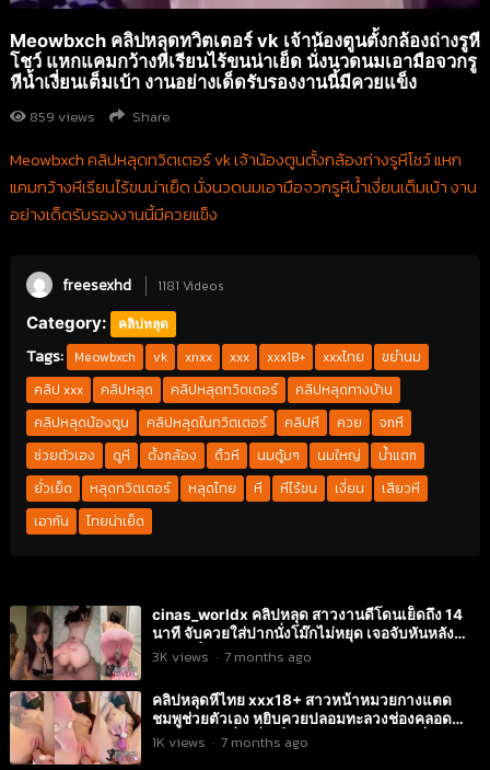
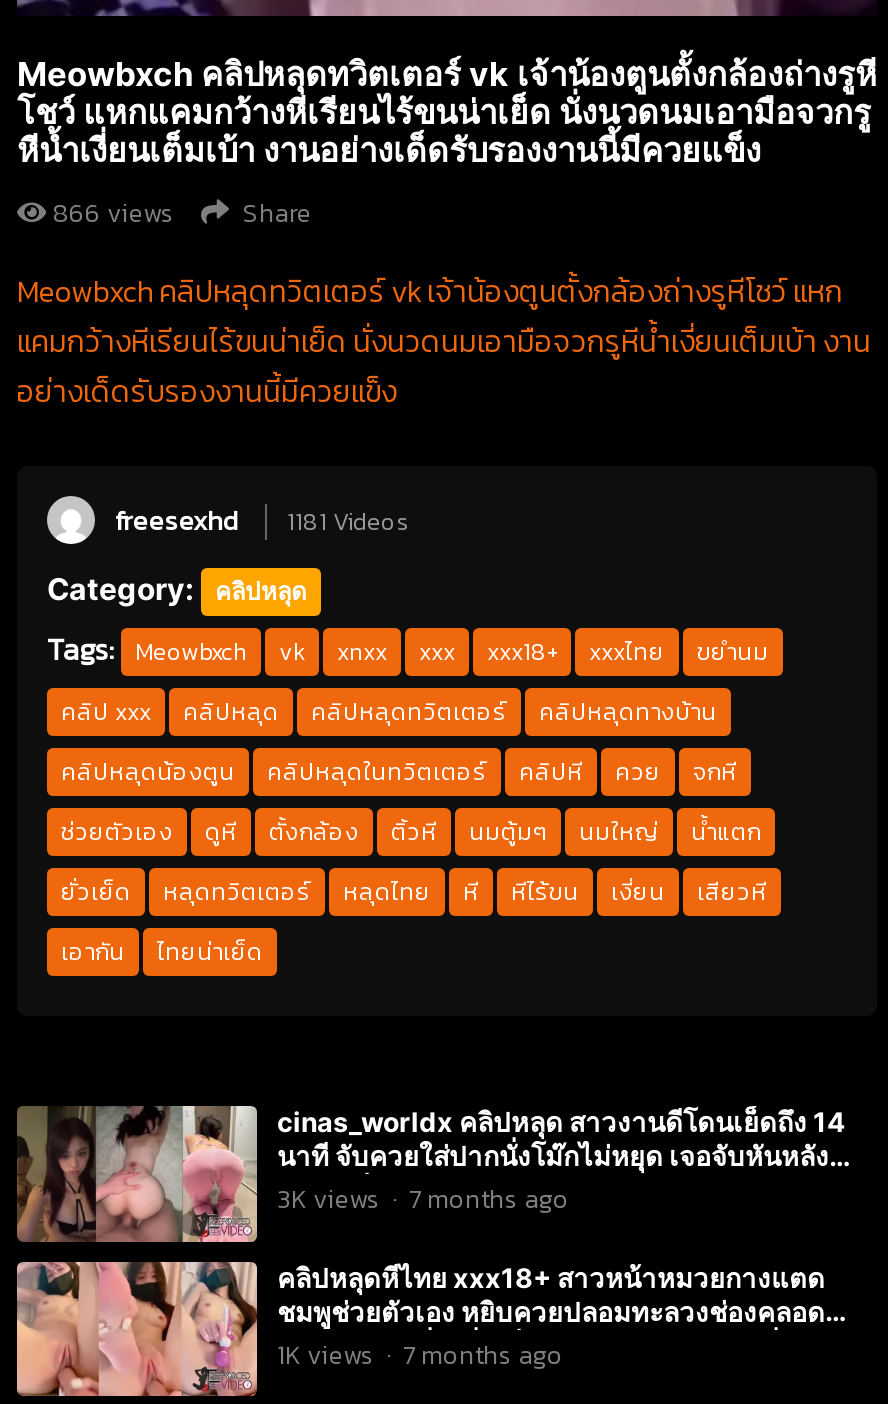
[30,106,171,127] 859 views Share -> [53,194,313,232] 866 views Share

